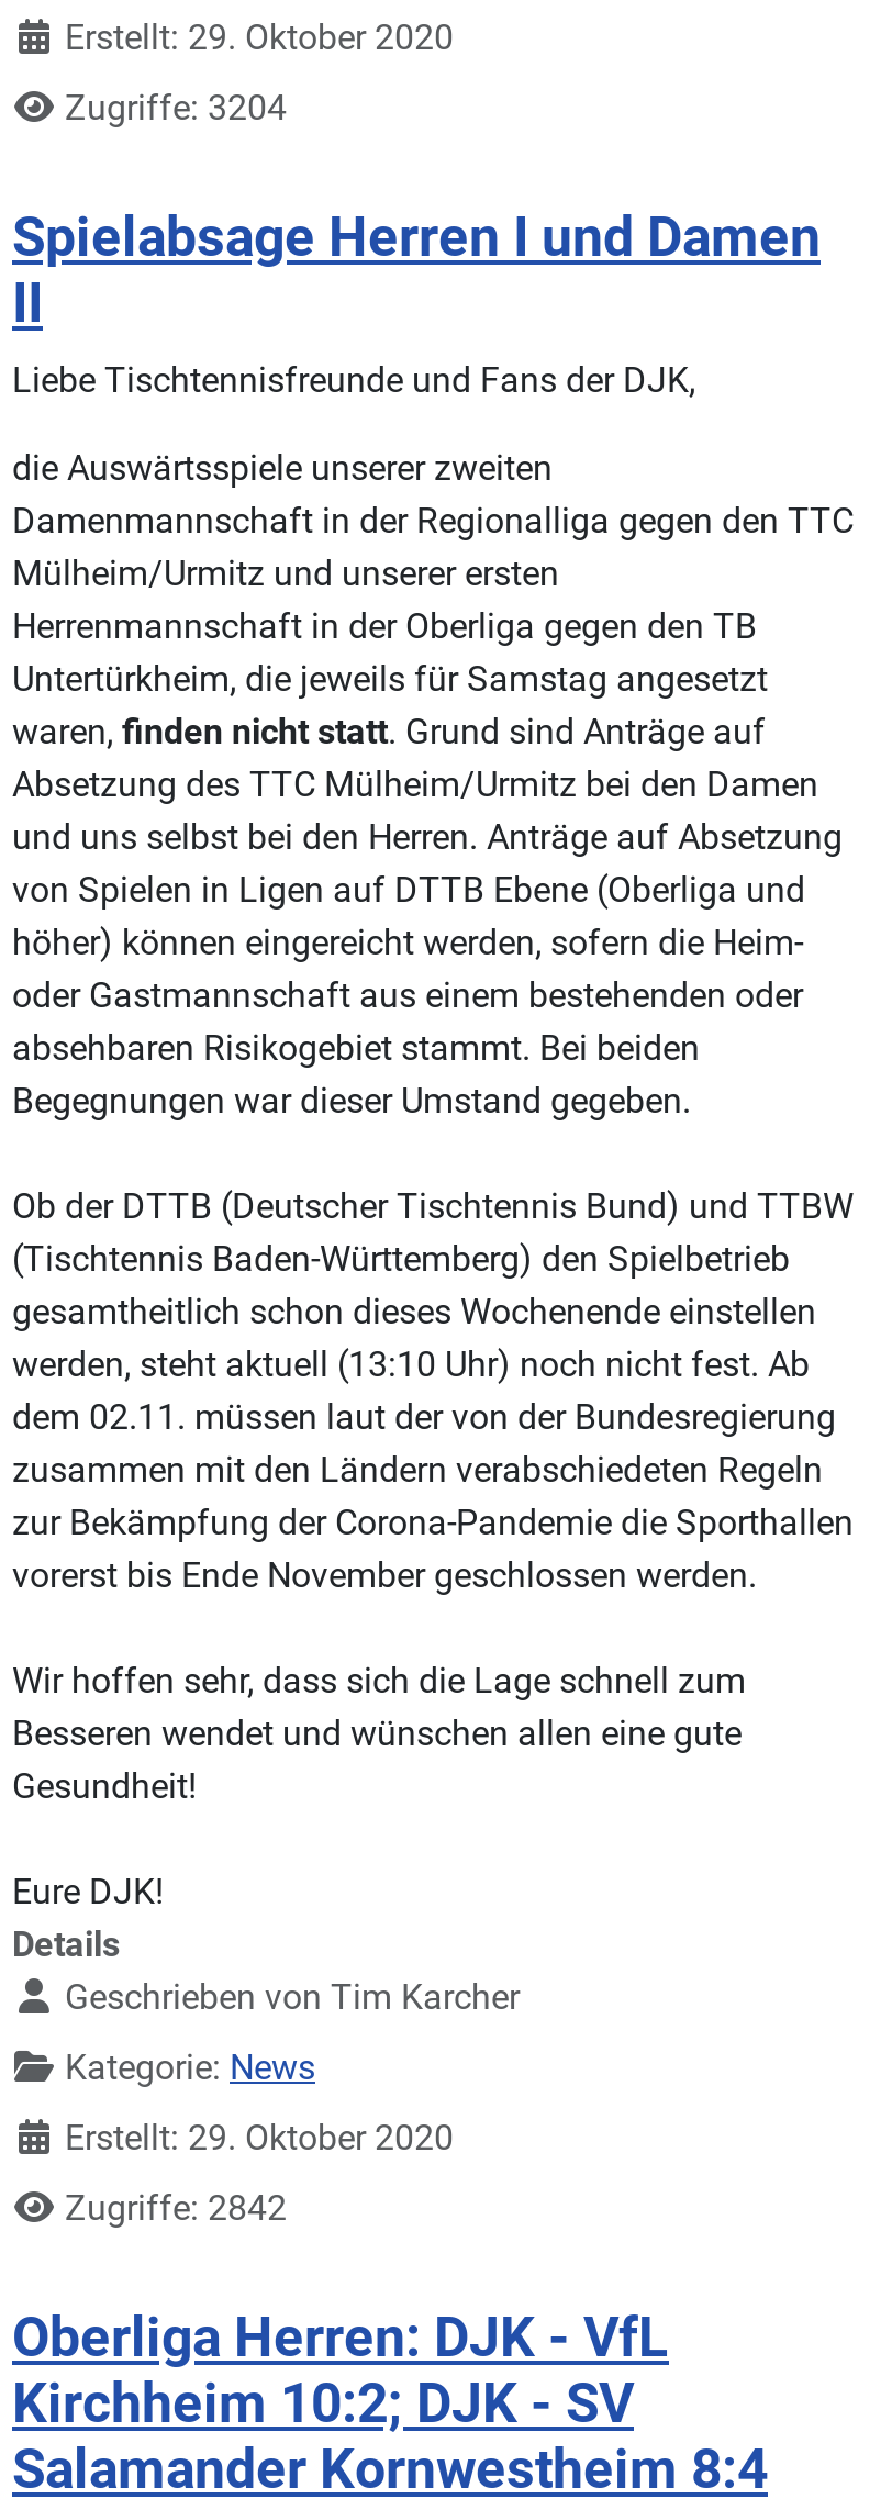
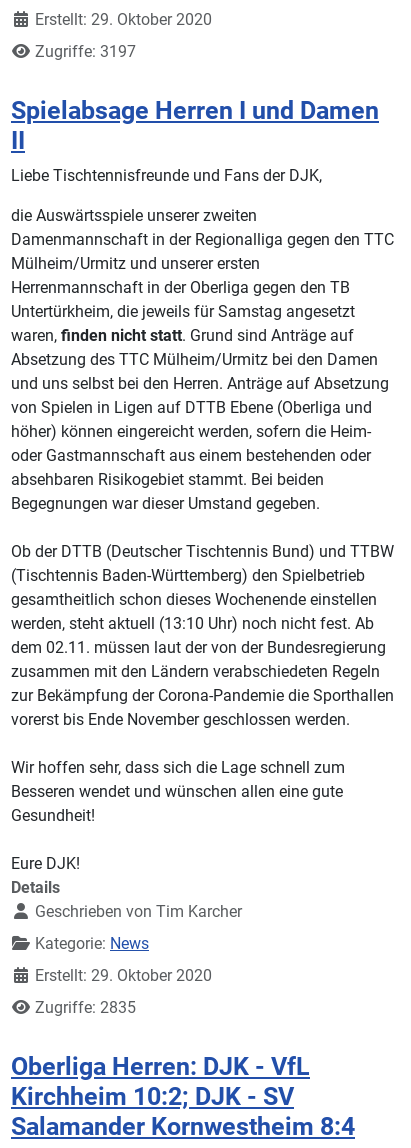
[65,86,287,128] Zugriffe: 3204 -> [35,42,136,61] Zugriffe: 3197
[65,2186,287,2228] Zugriffe: 2842 -> [35,998,136,1017] Zugriffe: 2835

